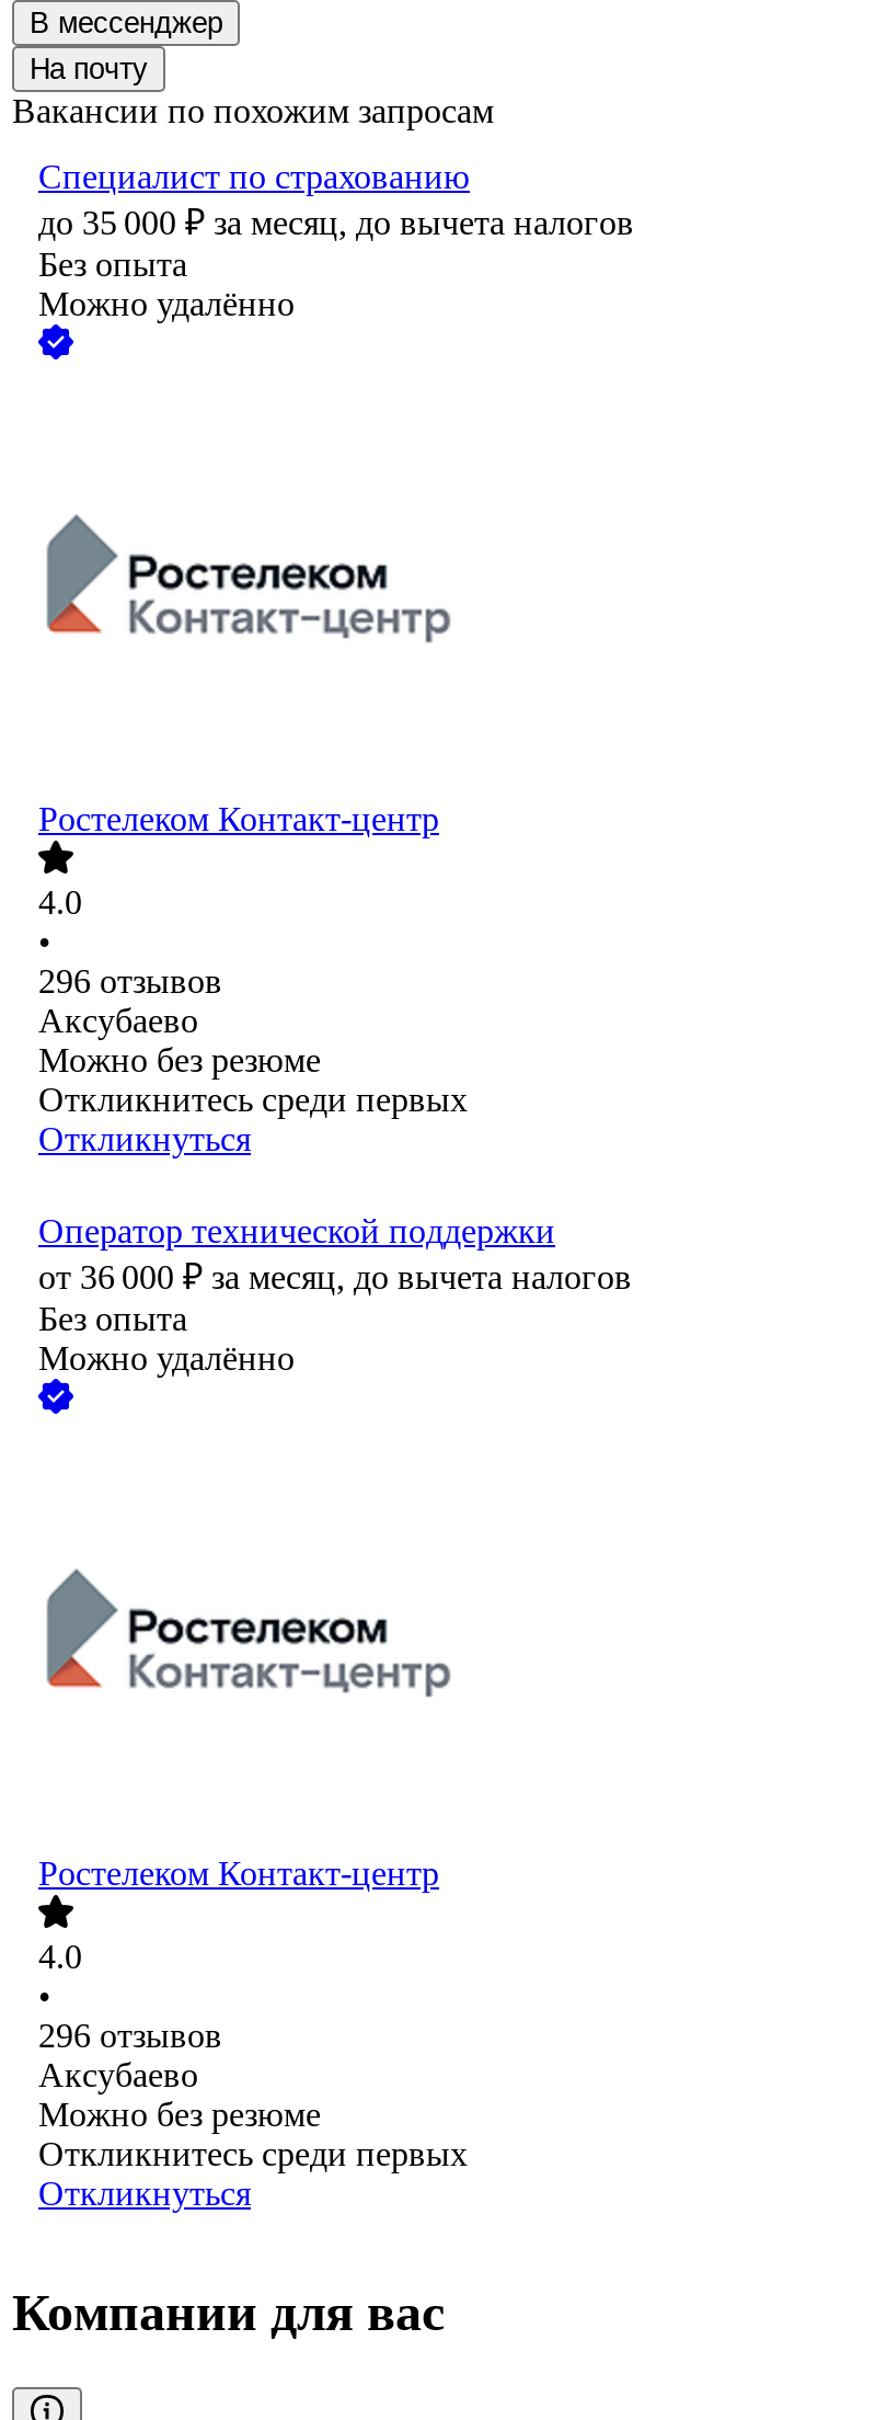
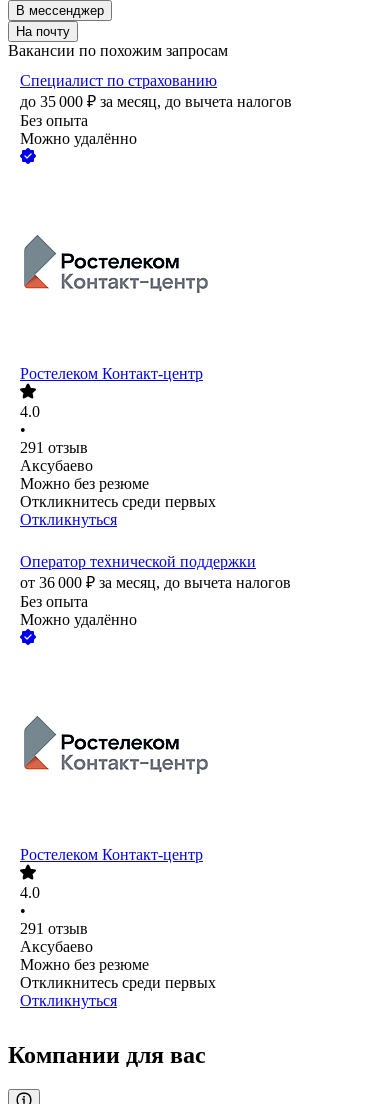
[38,963,222,1001] 296 отзывов -> [20,439,88,456] 291 отзыв
[38,2018,222,2055] 296 отзывов -> [20,920,88,937] 291 отзыв

